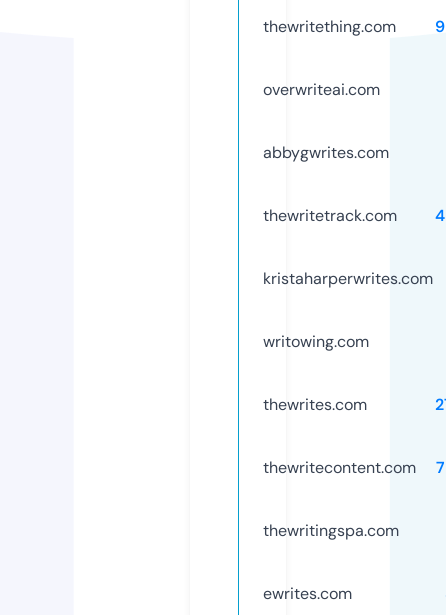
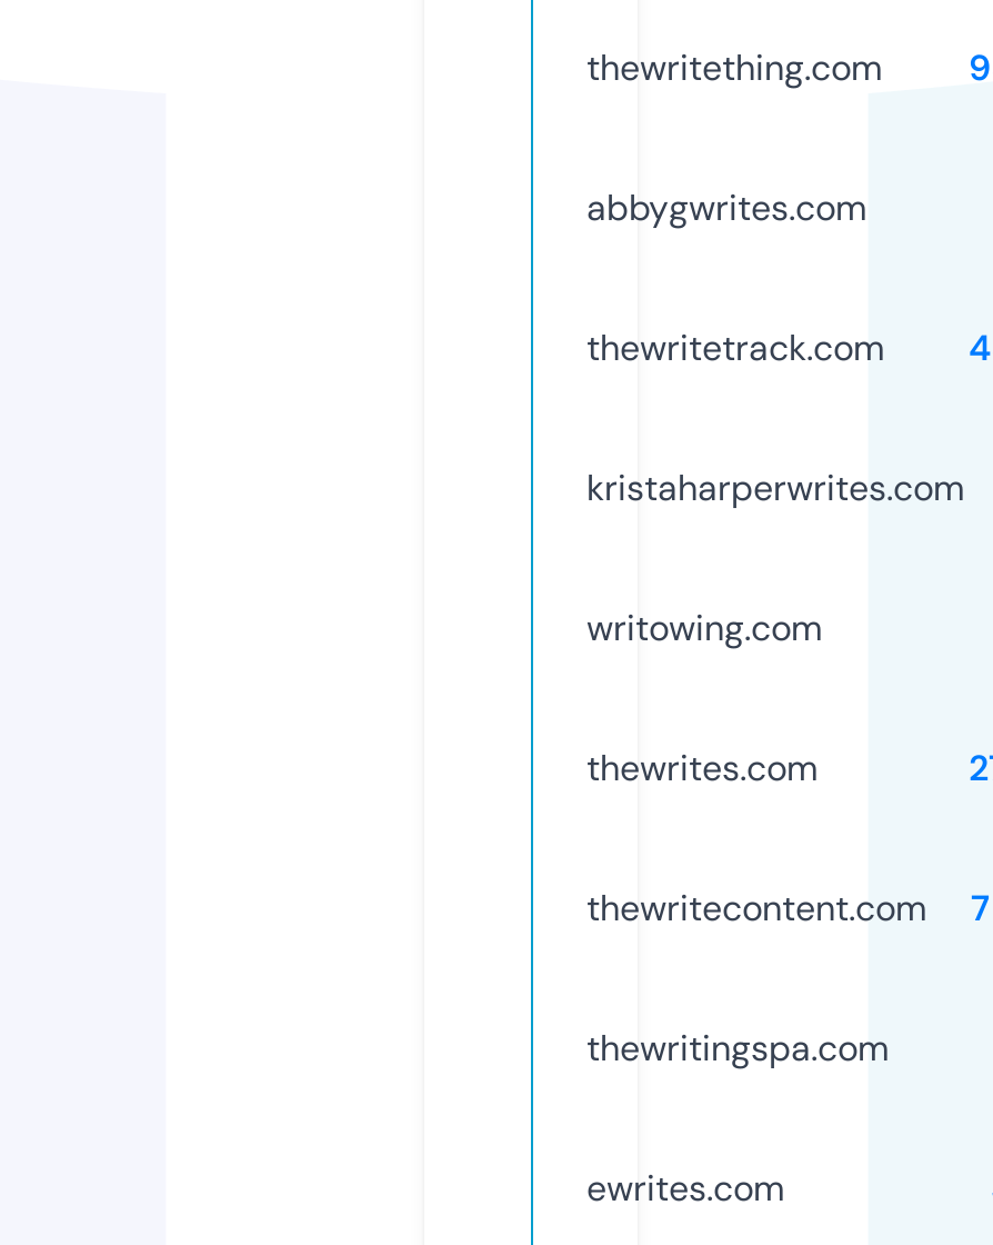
[263,79,380,100] overwriteai.com -> none

